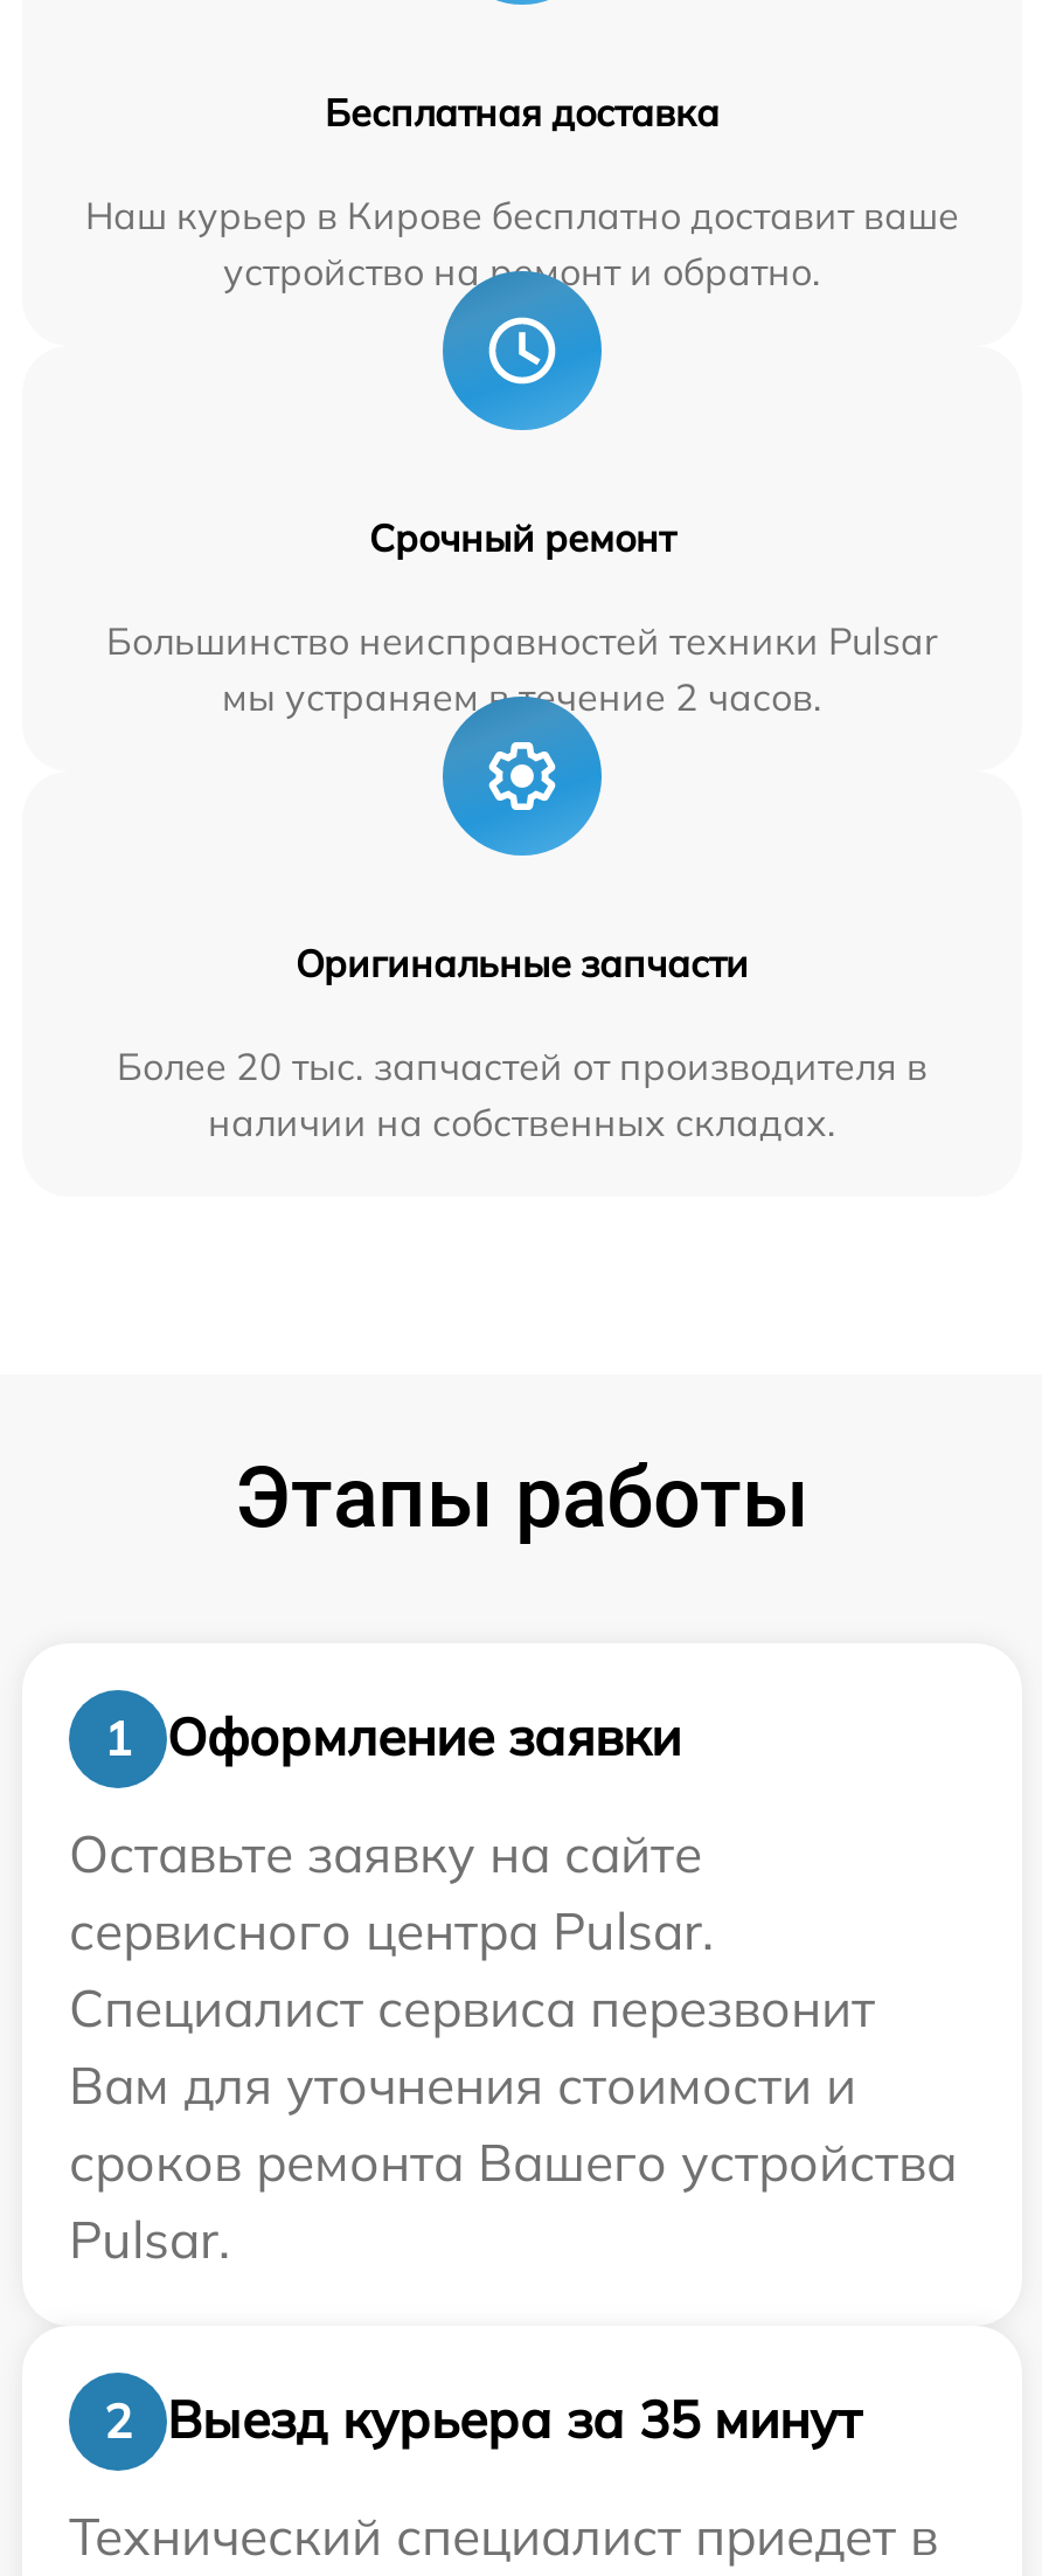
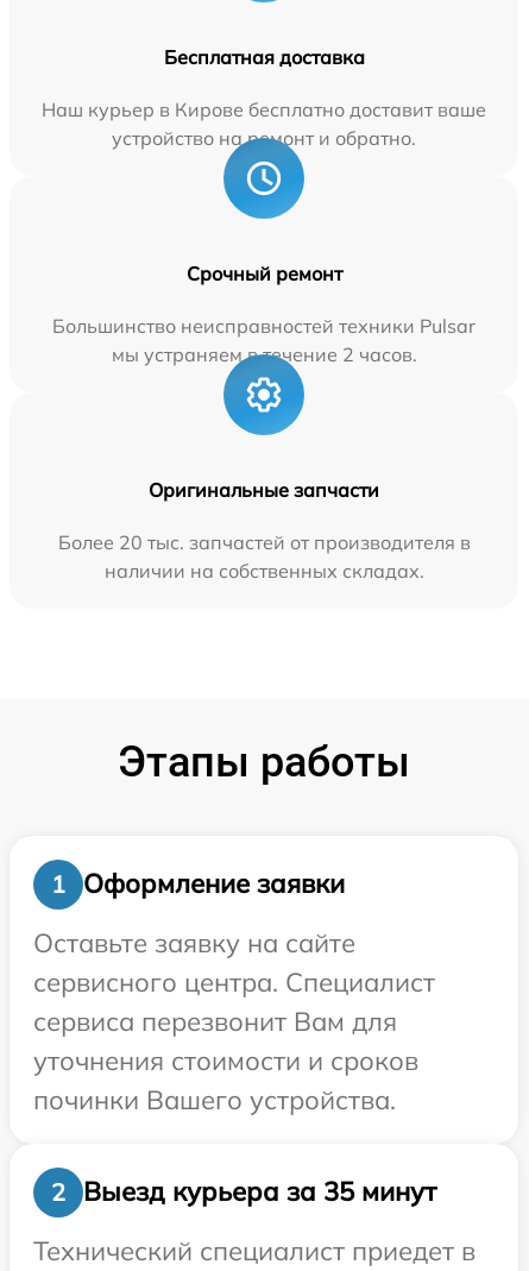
[69,1898,957,2272] сервисного центра Pulsar. | Специалист сервиса перезвонит | Вам для уточнения стоимости и | сроков ремонта Вашего устройства | Pulsar. -> [33,965,435,1116] сервисного центра. Специалист | сервиса перезвонит Вам для | уточнения стоимости и сроков | починки Вашего устройства.

